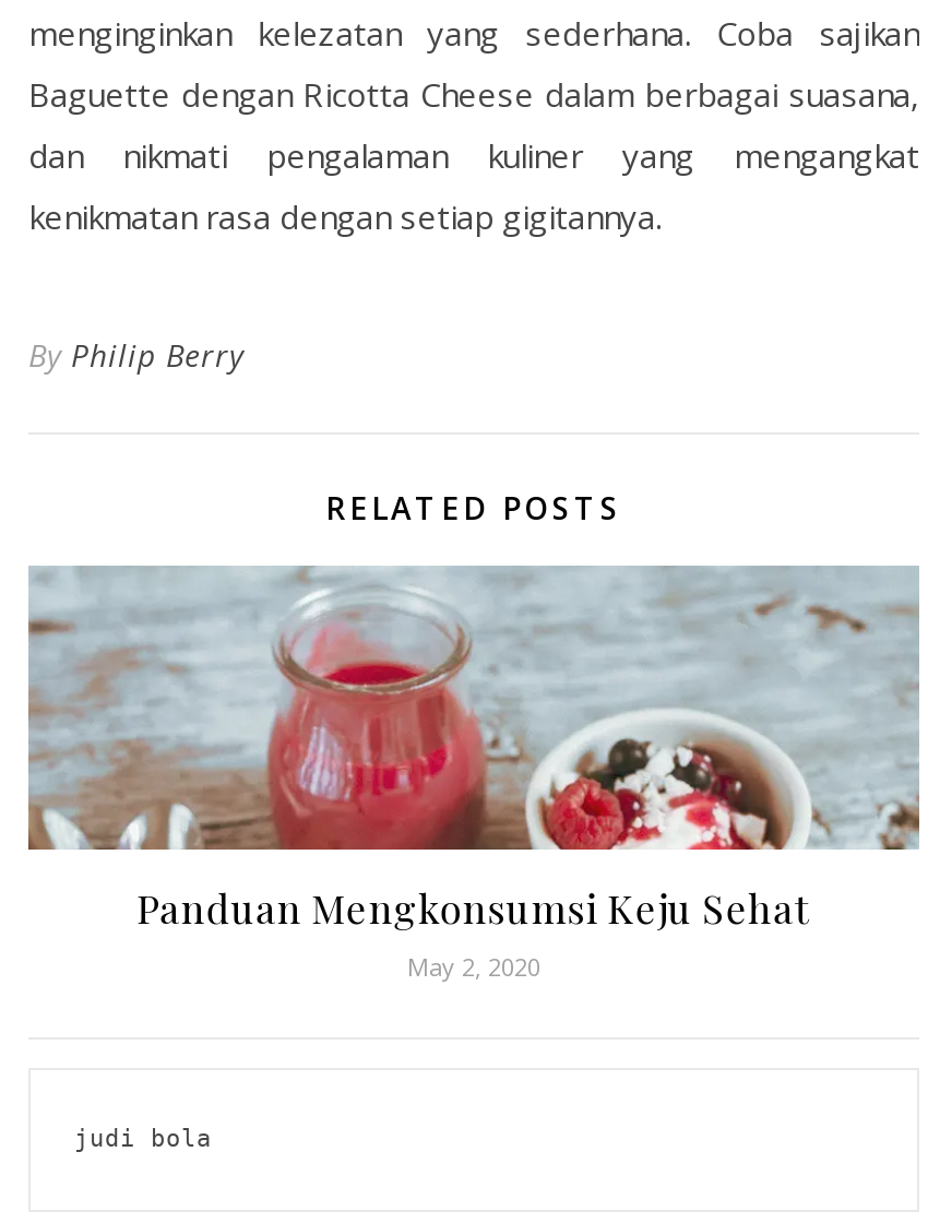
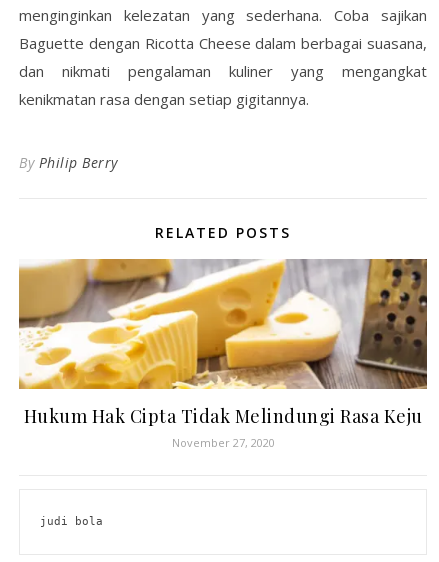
[26,563,921,983] [image] | Panduan Mengkonsumsi Keju Sehat | May 2, 2020 -> [18,258,428,450] [image] | Hukum Hak Cipta Tidak Melindungi Rasa Keju | November 27, 2020

